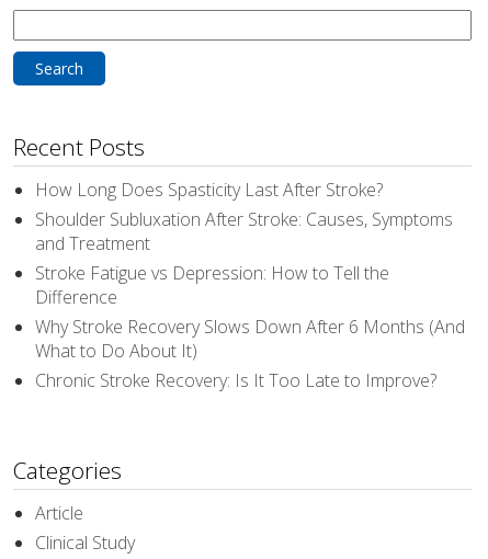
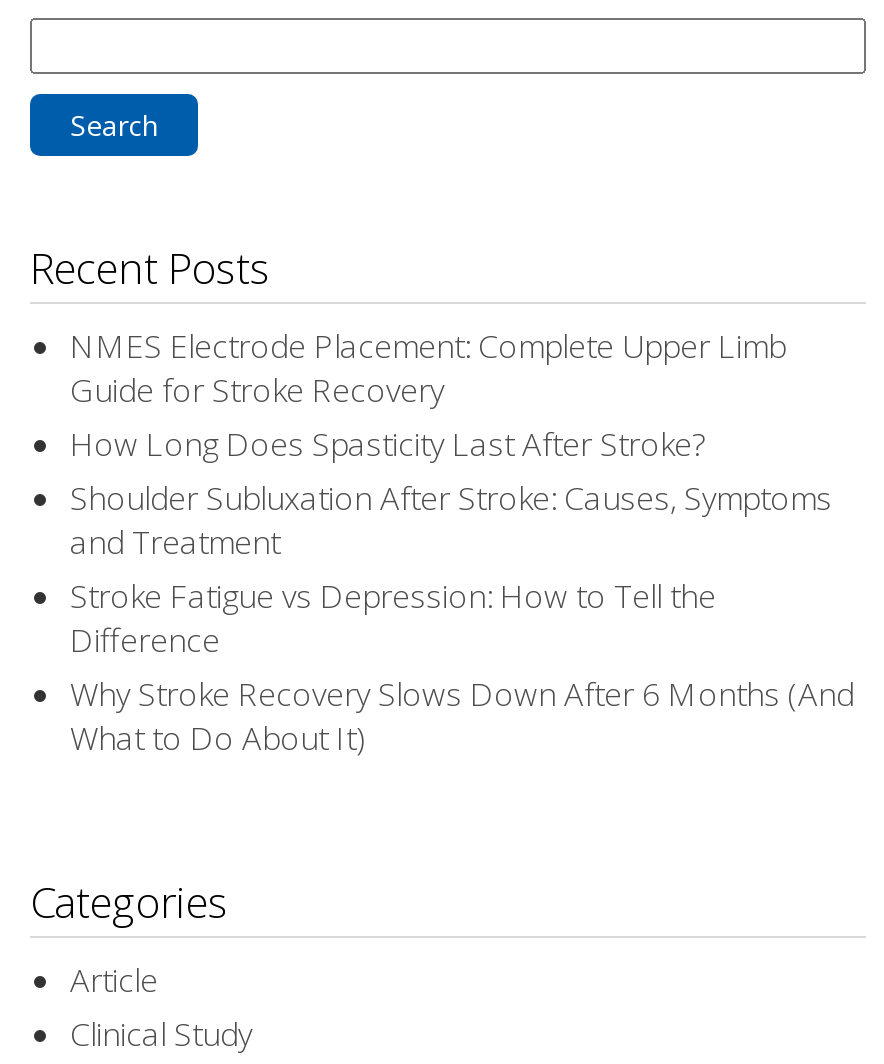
none -> [70,325,786,413] NMES Electrode Placement: Complete Upper Limb | Guide for Stroke Recovery
moved [35,178,465,363] -> [70,423,854,761]: How Long Does Spasticity Last After Stroke? | Shoulder Subluxation After Stroke: Causes, Symptoms | and Treatment | Stroke Fatigue vs Depression: How to Tell the | Difference | Why Stroke Recovery Slows Down After 6 Months (And | What to Do About It)
[35,369,436,393] Chronic Stroke Recovery: Is It Too Late to Improve? -> none

